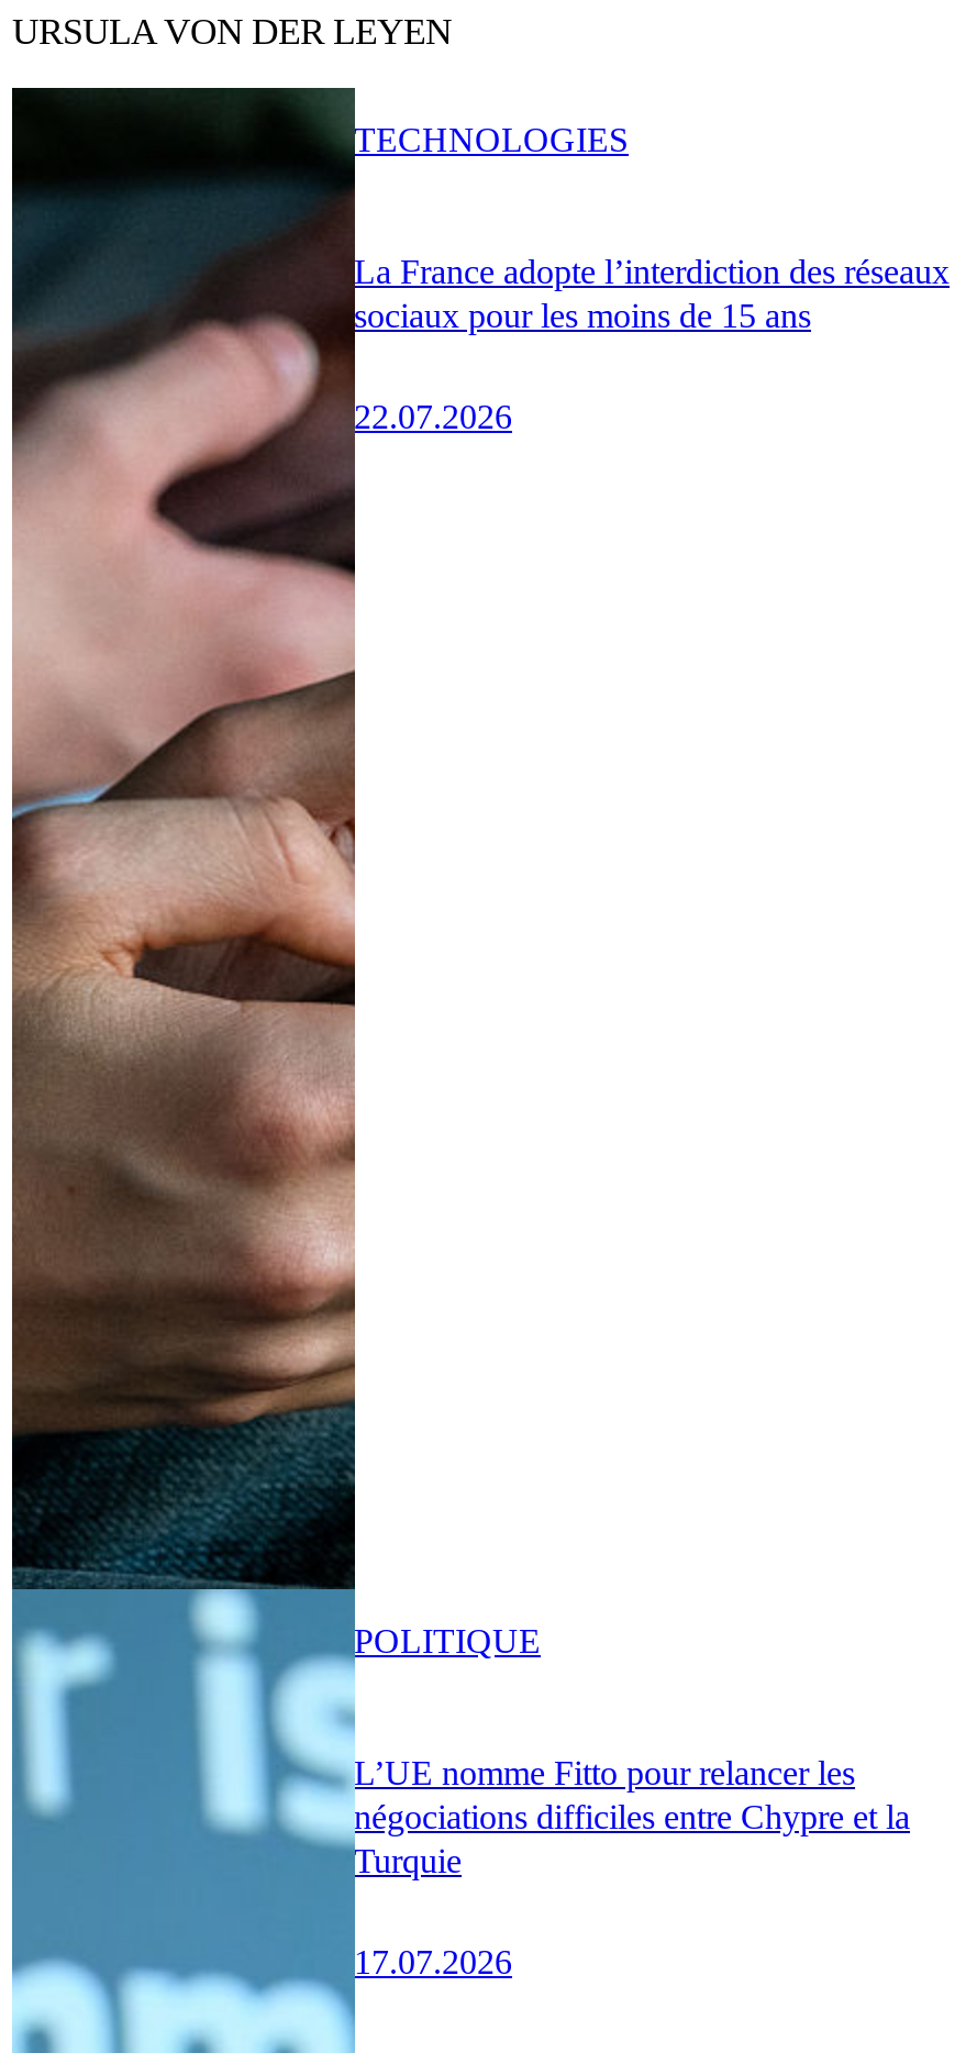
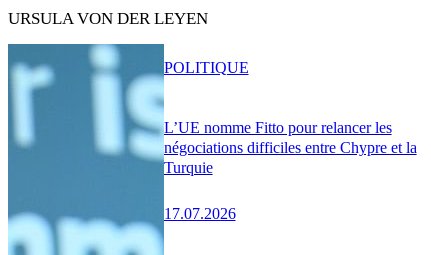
[10,86,950,1591] [image] | La France adopte l’interdiction des réseaux | sociaux pour les moins de 15 ans | 22.07.2026 -> none
[354,120,629,157] TECHNOLOGIES -> none

